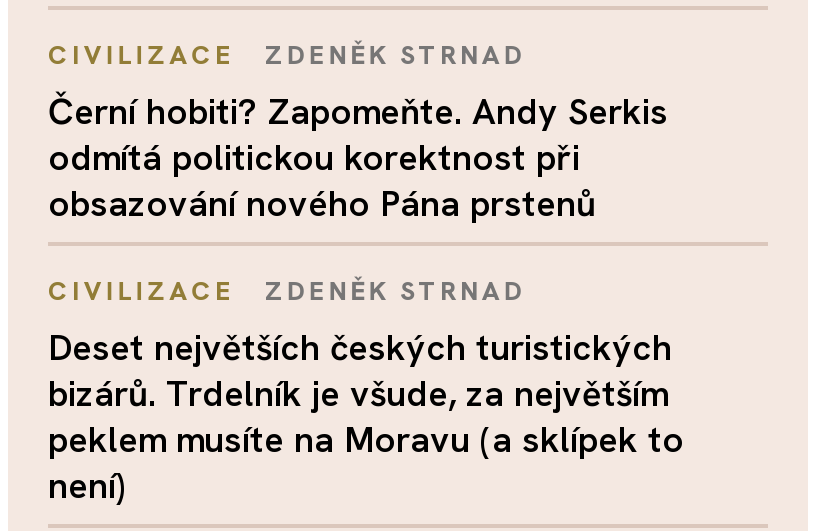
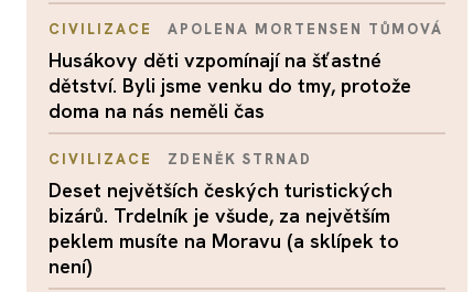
[48,38,668,226] ZDENĚK STRNAD | Černí hobiti? Zapomeňte. Andy Serkis | odmítá politickou korektnost při | obsazování nového Pána prstenů -> [49,20,444,123] APOLENA MORTENSEN TŮMOVÁ | Husákovy děti vzpomínají na šťastné | dětství. Byli jsme venku do tmy, protože | doma na nás neměli čas

